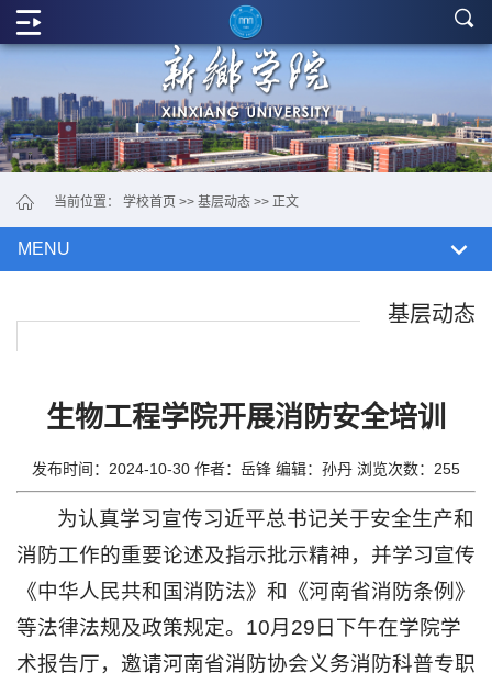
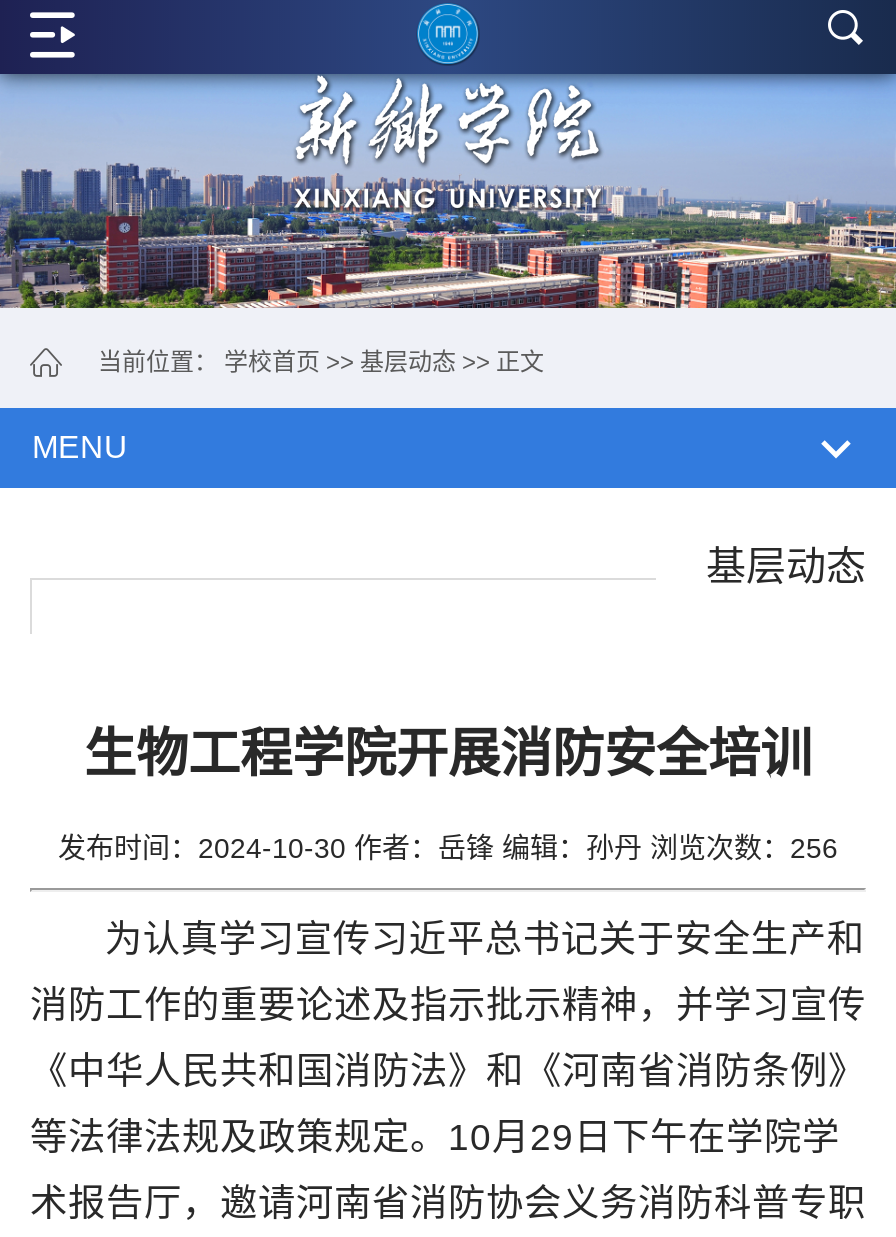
[32,460,460,477] 发布时间：2024-10-30 作者：岳锋 编辑：孙丹 浏览次数：255 -> [58,831,838,863] 发布时间：2024-10-30 作者：岳锋 编辑：孙丹 浏览次数：256

